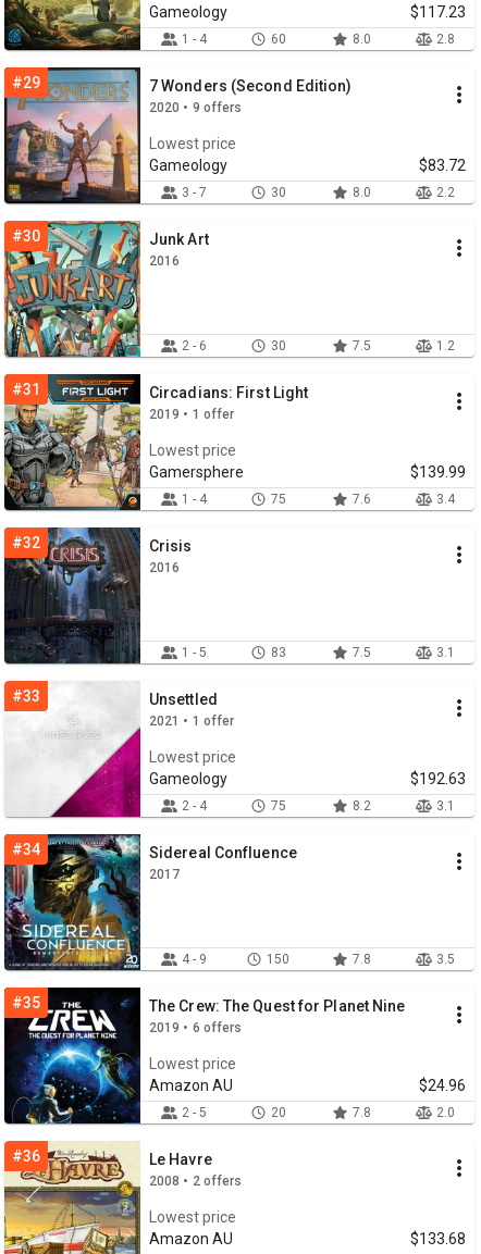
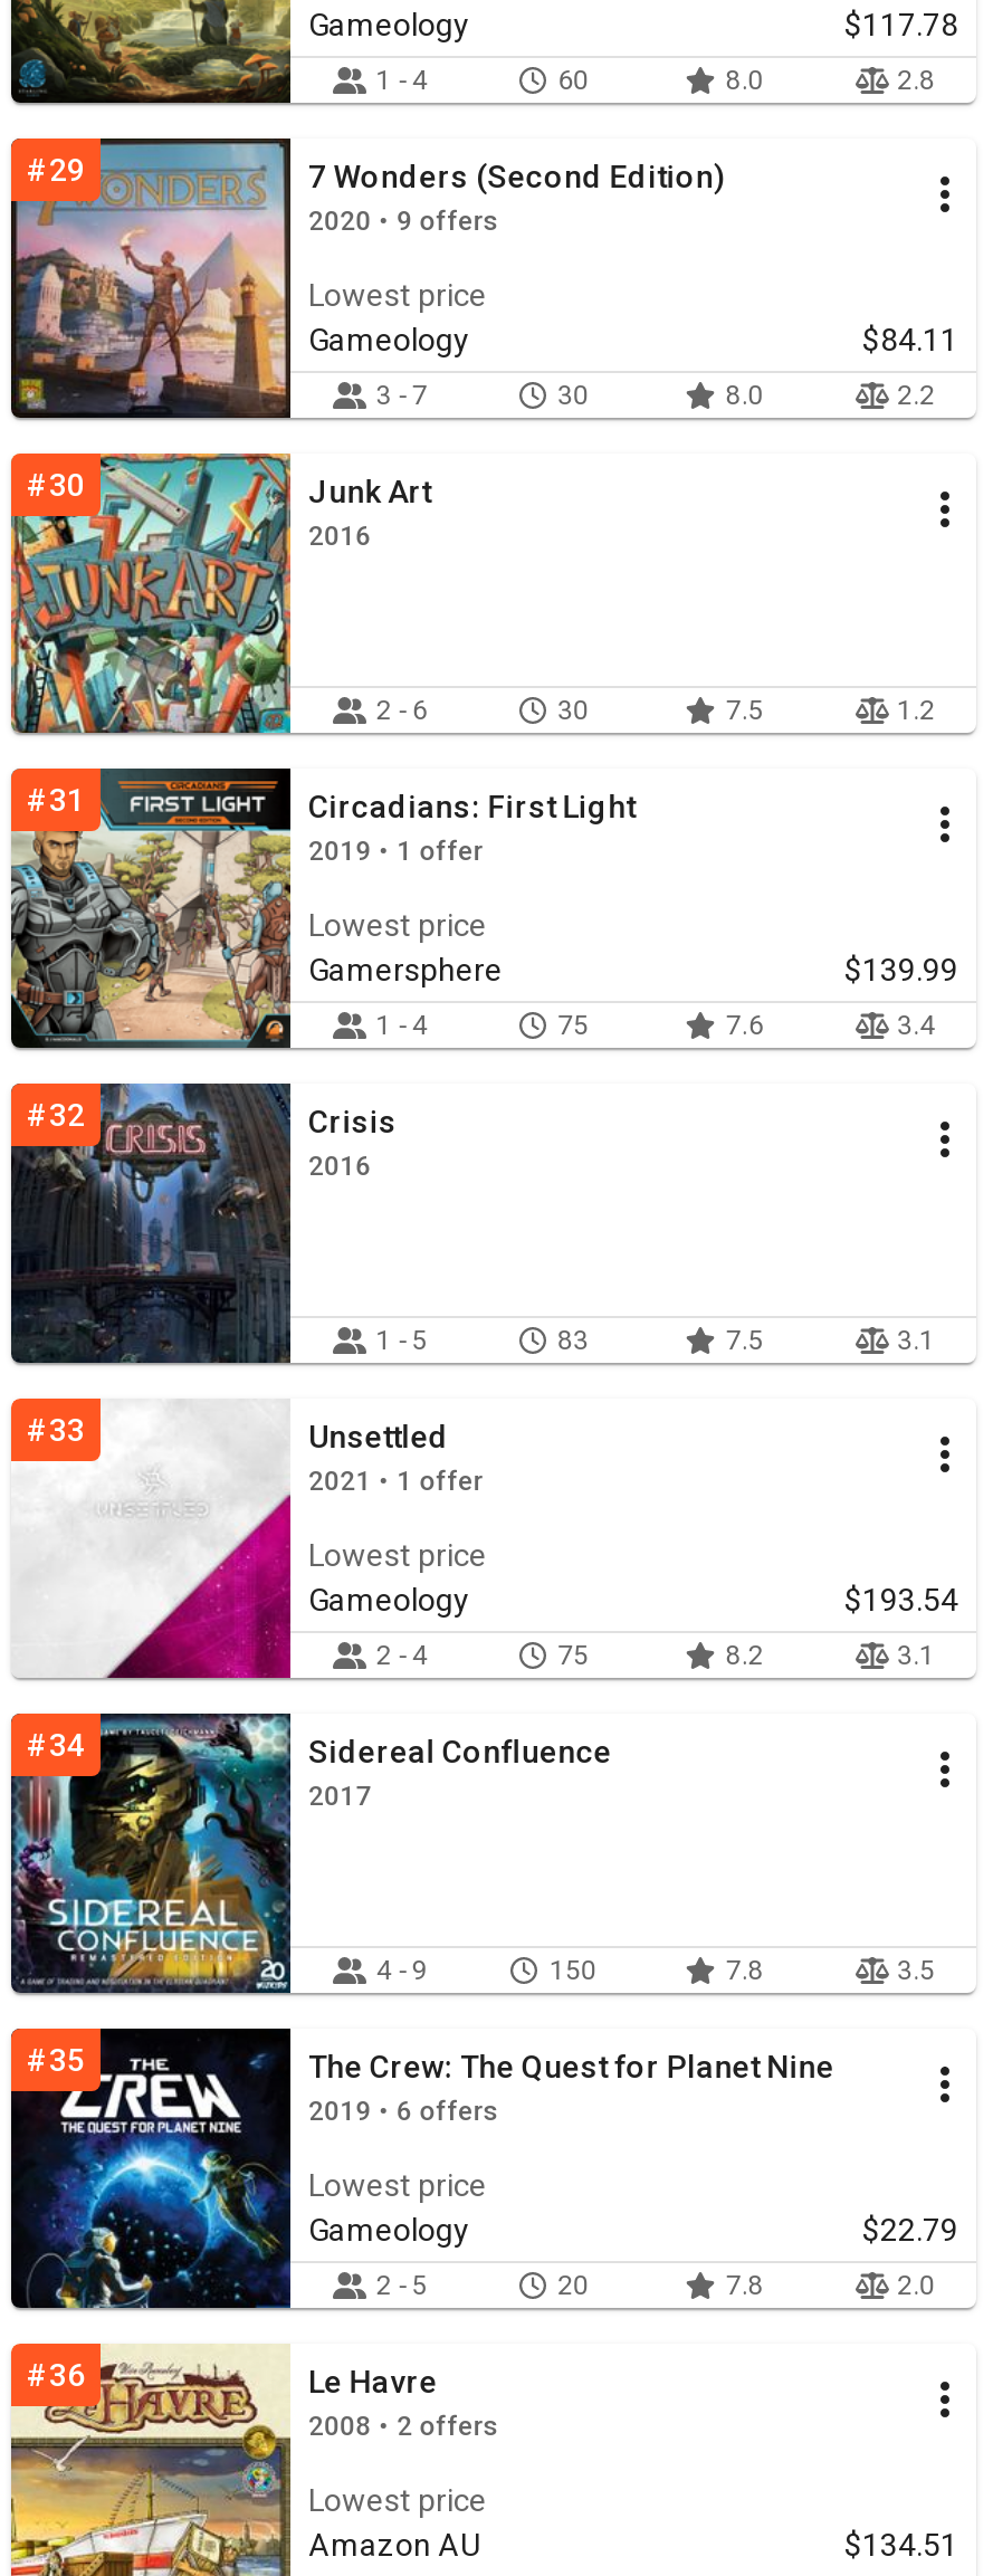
[410,3,466,21] $117.23 -> [844,7,958,42] $117.78
[419,157,466,174] $83.72 -> [862,322,958,357] $84.11
[410,770,466,787] $192.63 -> [844,1582,958,1618] $193.54
[149,1077,466,1094] Amazon AU | $24.96 -> [308,2212,958,2248] Gameology | $22.79
[410,1230,466,1247] $133.68 -> [844,2527,958,2563] $134.51

